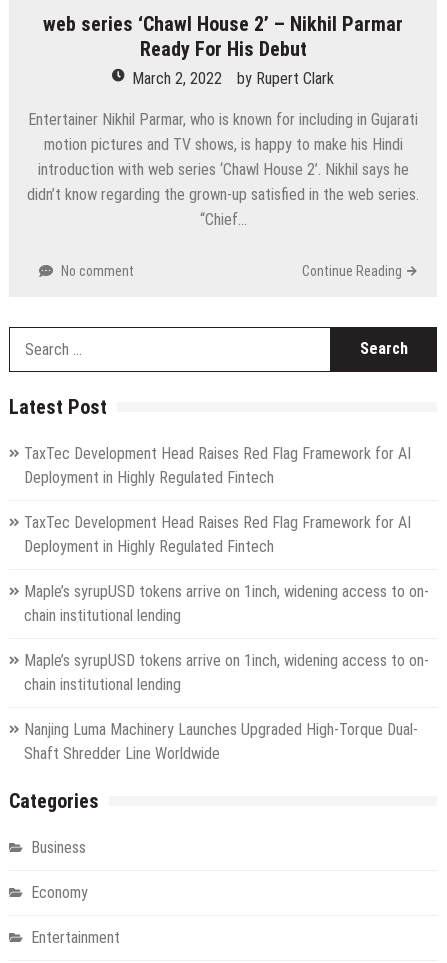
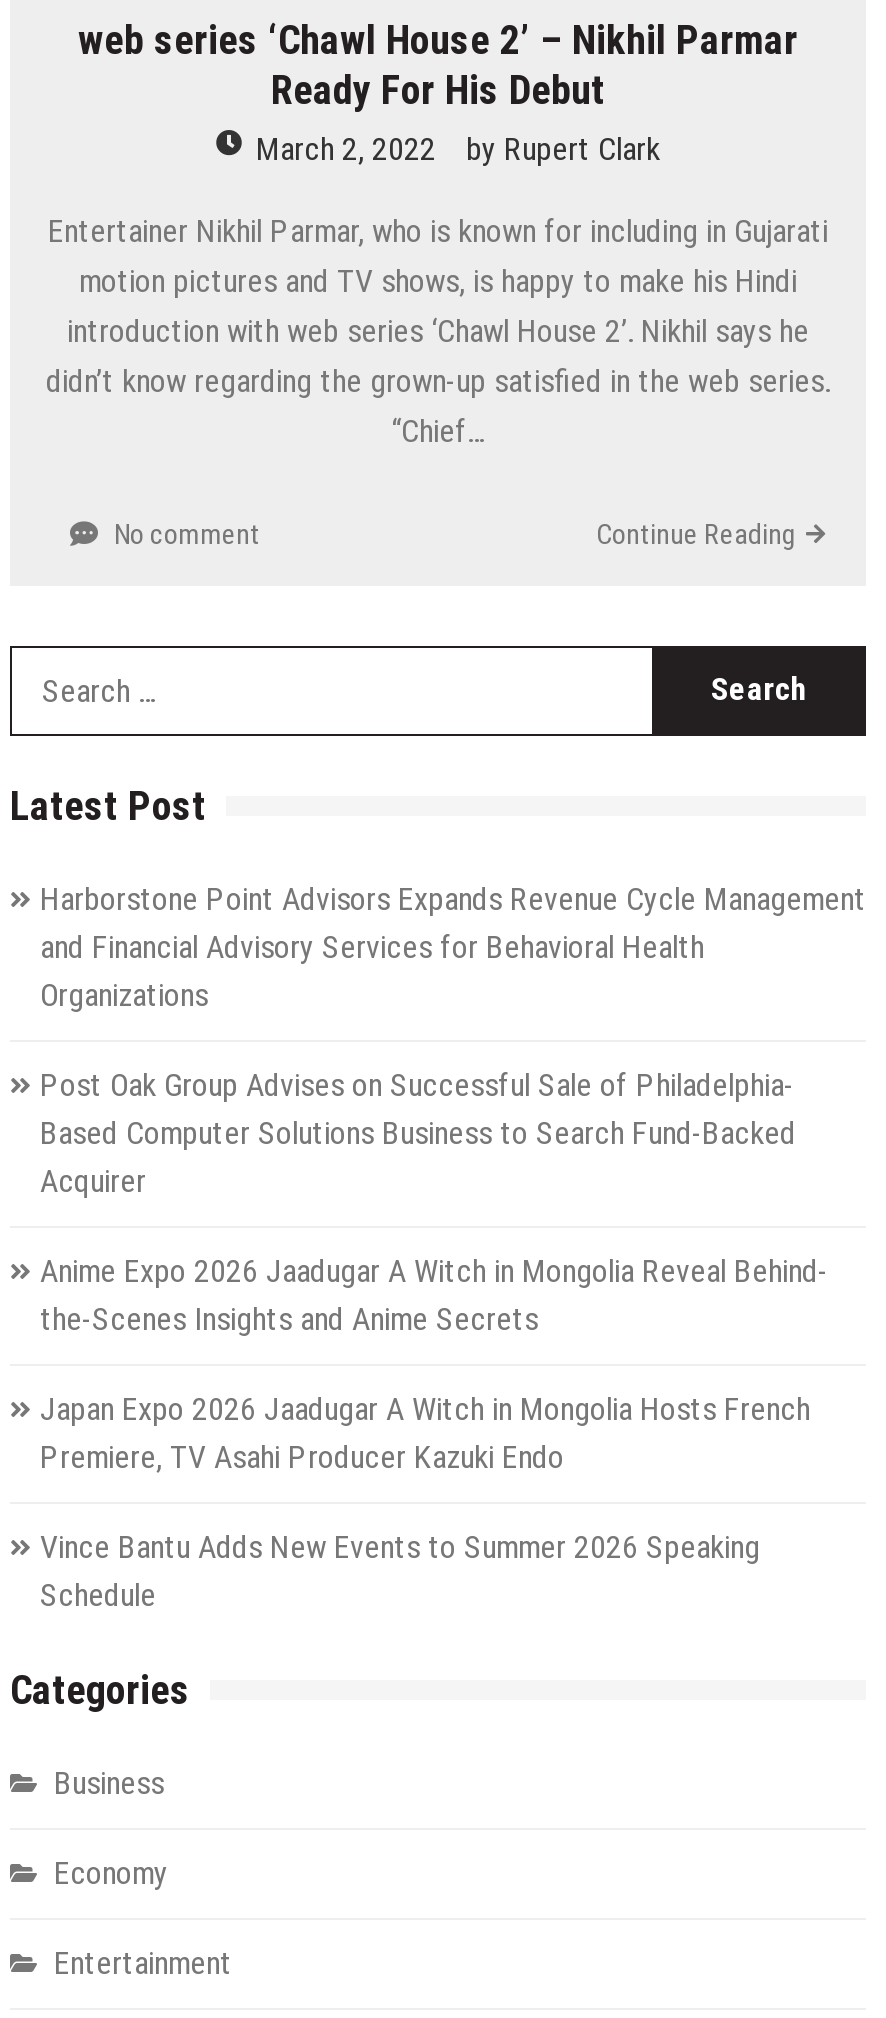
[24,444,411,487] TaxTec Development Head Raises Red Flag Framework for AI | Deployment in Highly Regulated Fintech -> [40,880,866,1014] Harborstone Point Advisors Expands Revenue Cycle Management | and Financial Advisory Services for Behavioral Health | Organizations
[24,513,411,556] TaxTec Development Head Raises Red Flag Framework for AI | Deployment in Highly Regulated Fintech -> [40,1066,796,1200] Post Oak Group Advises on Successful Sale of Philadelphia- | Based Computer Solutions Business to Search Fund-Backed | Acquirer
[24,582,429,625] Maple’s syrupUSD tokens arrive on 1inch, widening access to on- | chain institutional lending -> [40,1252,828,1338] Anime Expo 2026 Jaadugar A Witch in Mongolia Reveal Behind- | the-Scenes Insights and Anime Secrets
[24,651,429,694] Maple’s syrupUSD tokens arrive on 1inch, widening access to on- | chain institutional lending -> [40,1390,810,1476] Japan Expo 2026 Jaadugar A Witch in Mongolia Hosts French | Premiere, TV Asahi Producer Kazuki Endo
[24,720,418,763] Nanjing Luma Machinery Launches Upgraded High-Torque Dual- | Shaft Shredder Line Worldwide -> [40,1528,760,1614] Vince Bantu Adds New Events to Summer 2026 Speaking | Schedule

